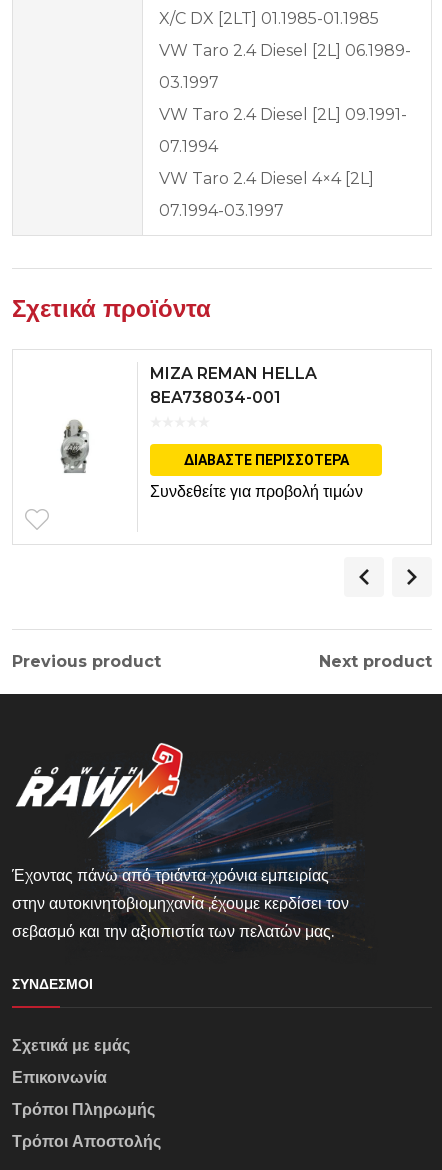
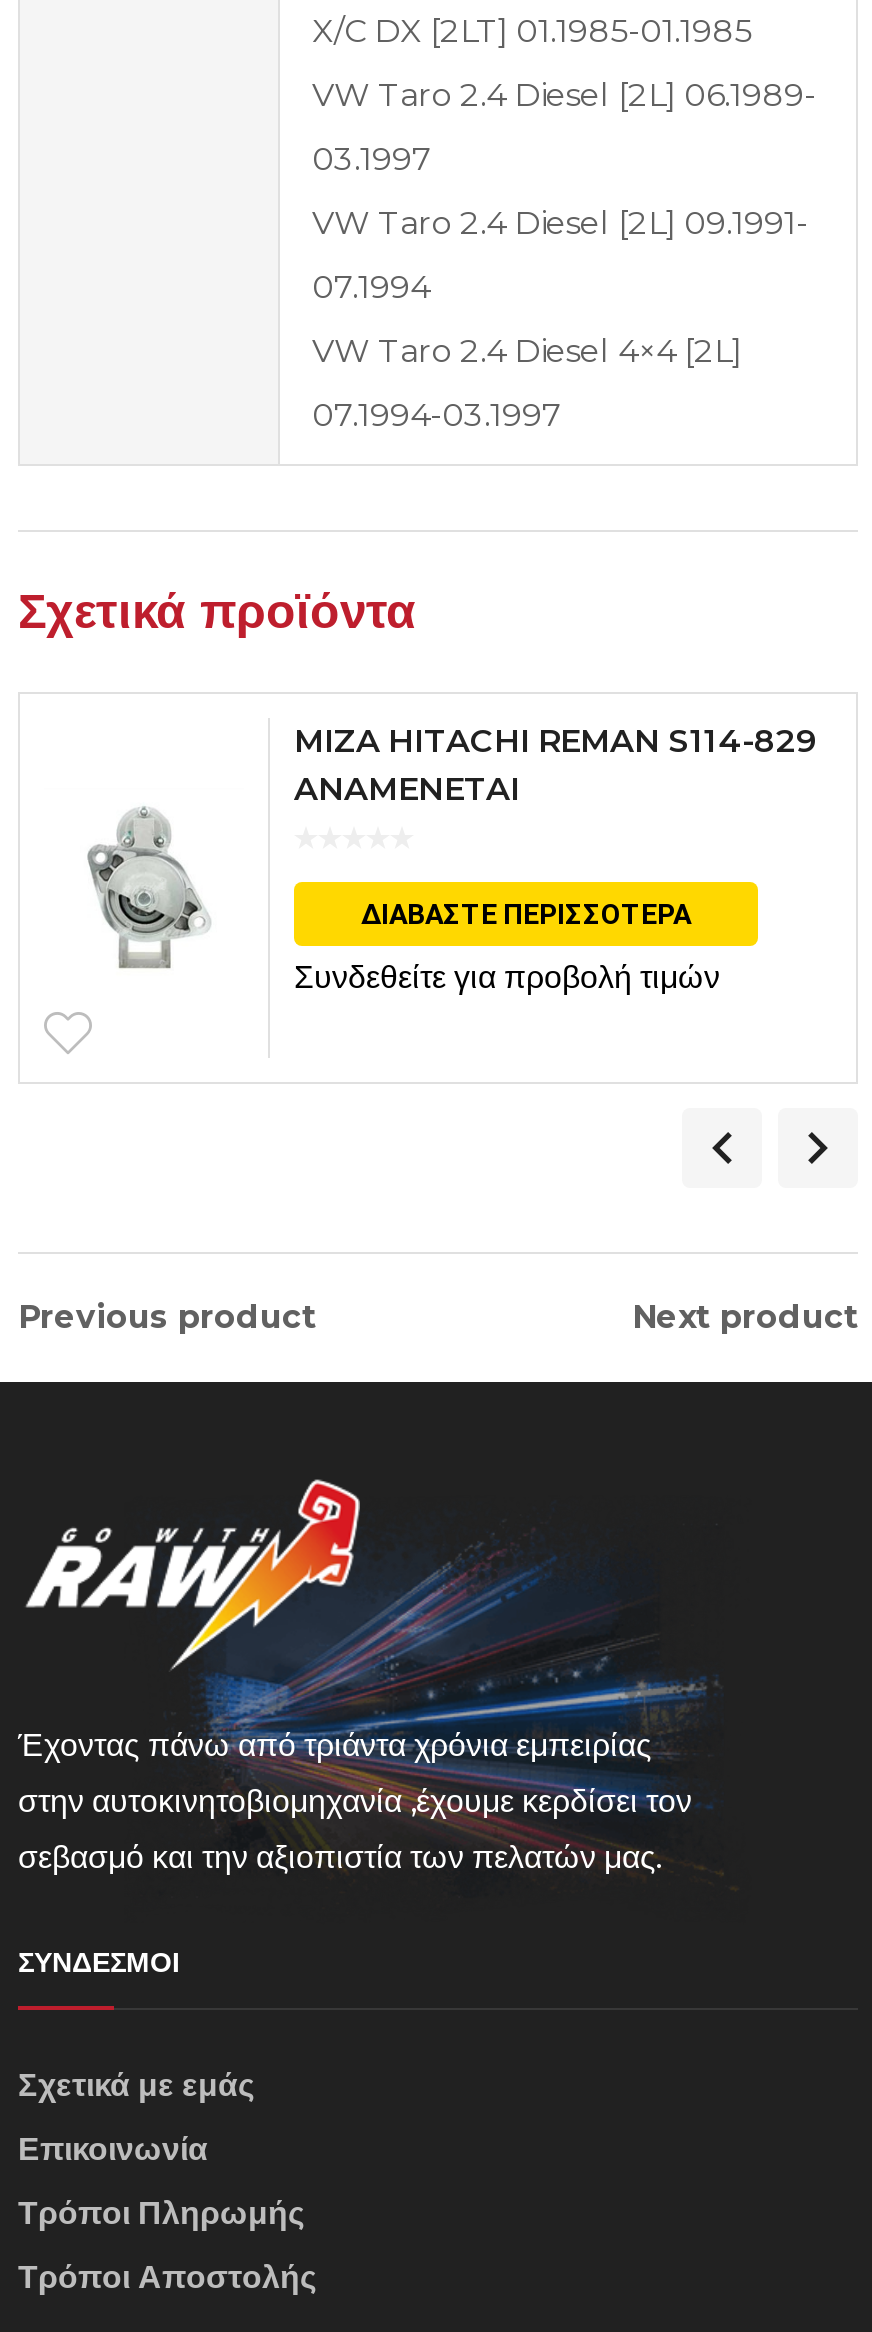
[150,364,317,407] MIZA REMAN HELLA | 8EA738034-001 -> [294,722,818,808] MIZA HITACHI REMAN S114-829 | ANAMENETAI
[47,407,107,487] [image] -> [86,806,210,970] [image]

